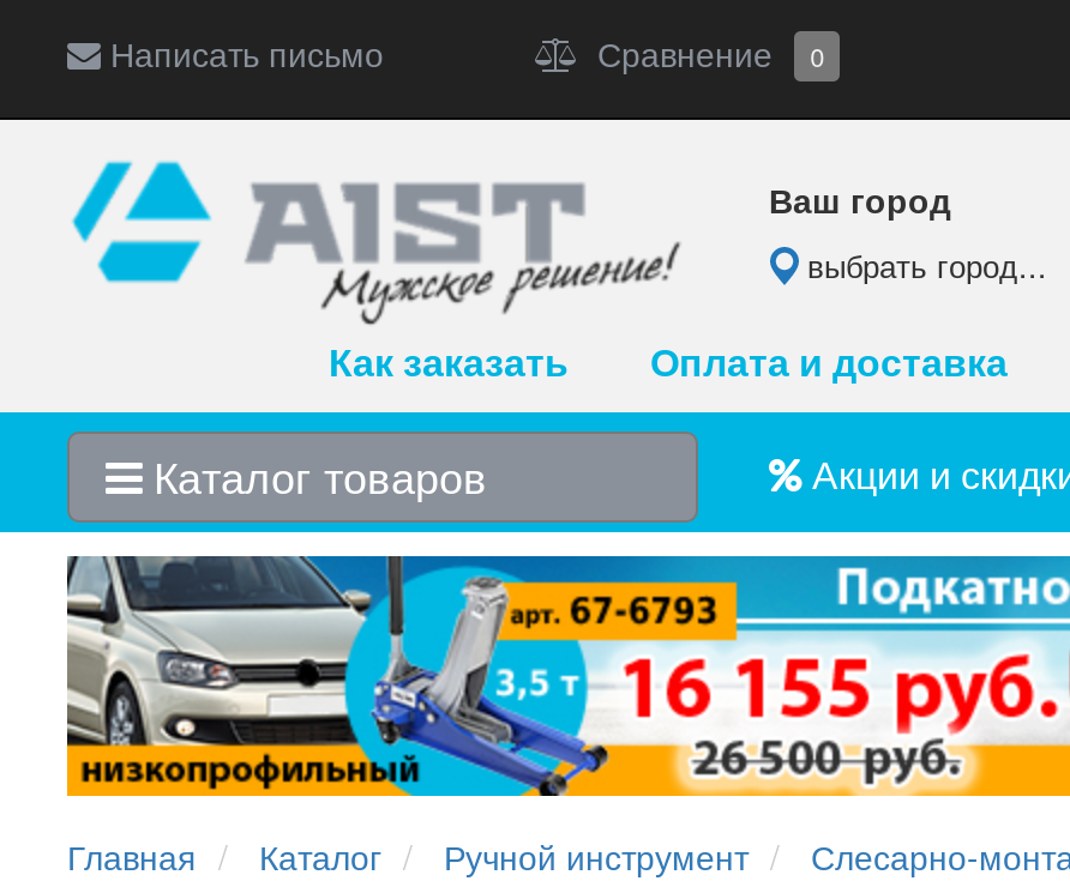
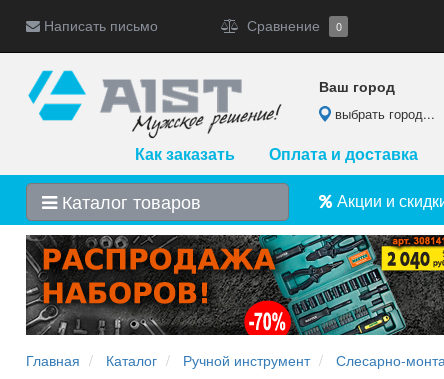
[65,554,1063,798] [image] -> [25,234,441,336] [image]

